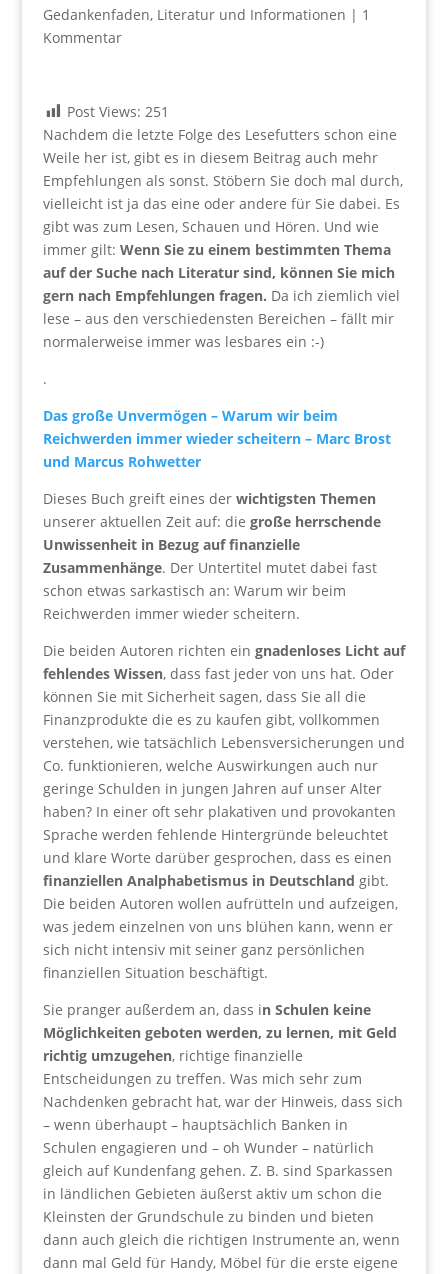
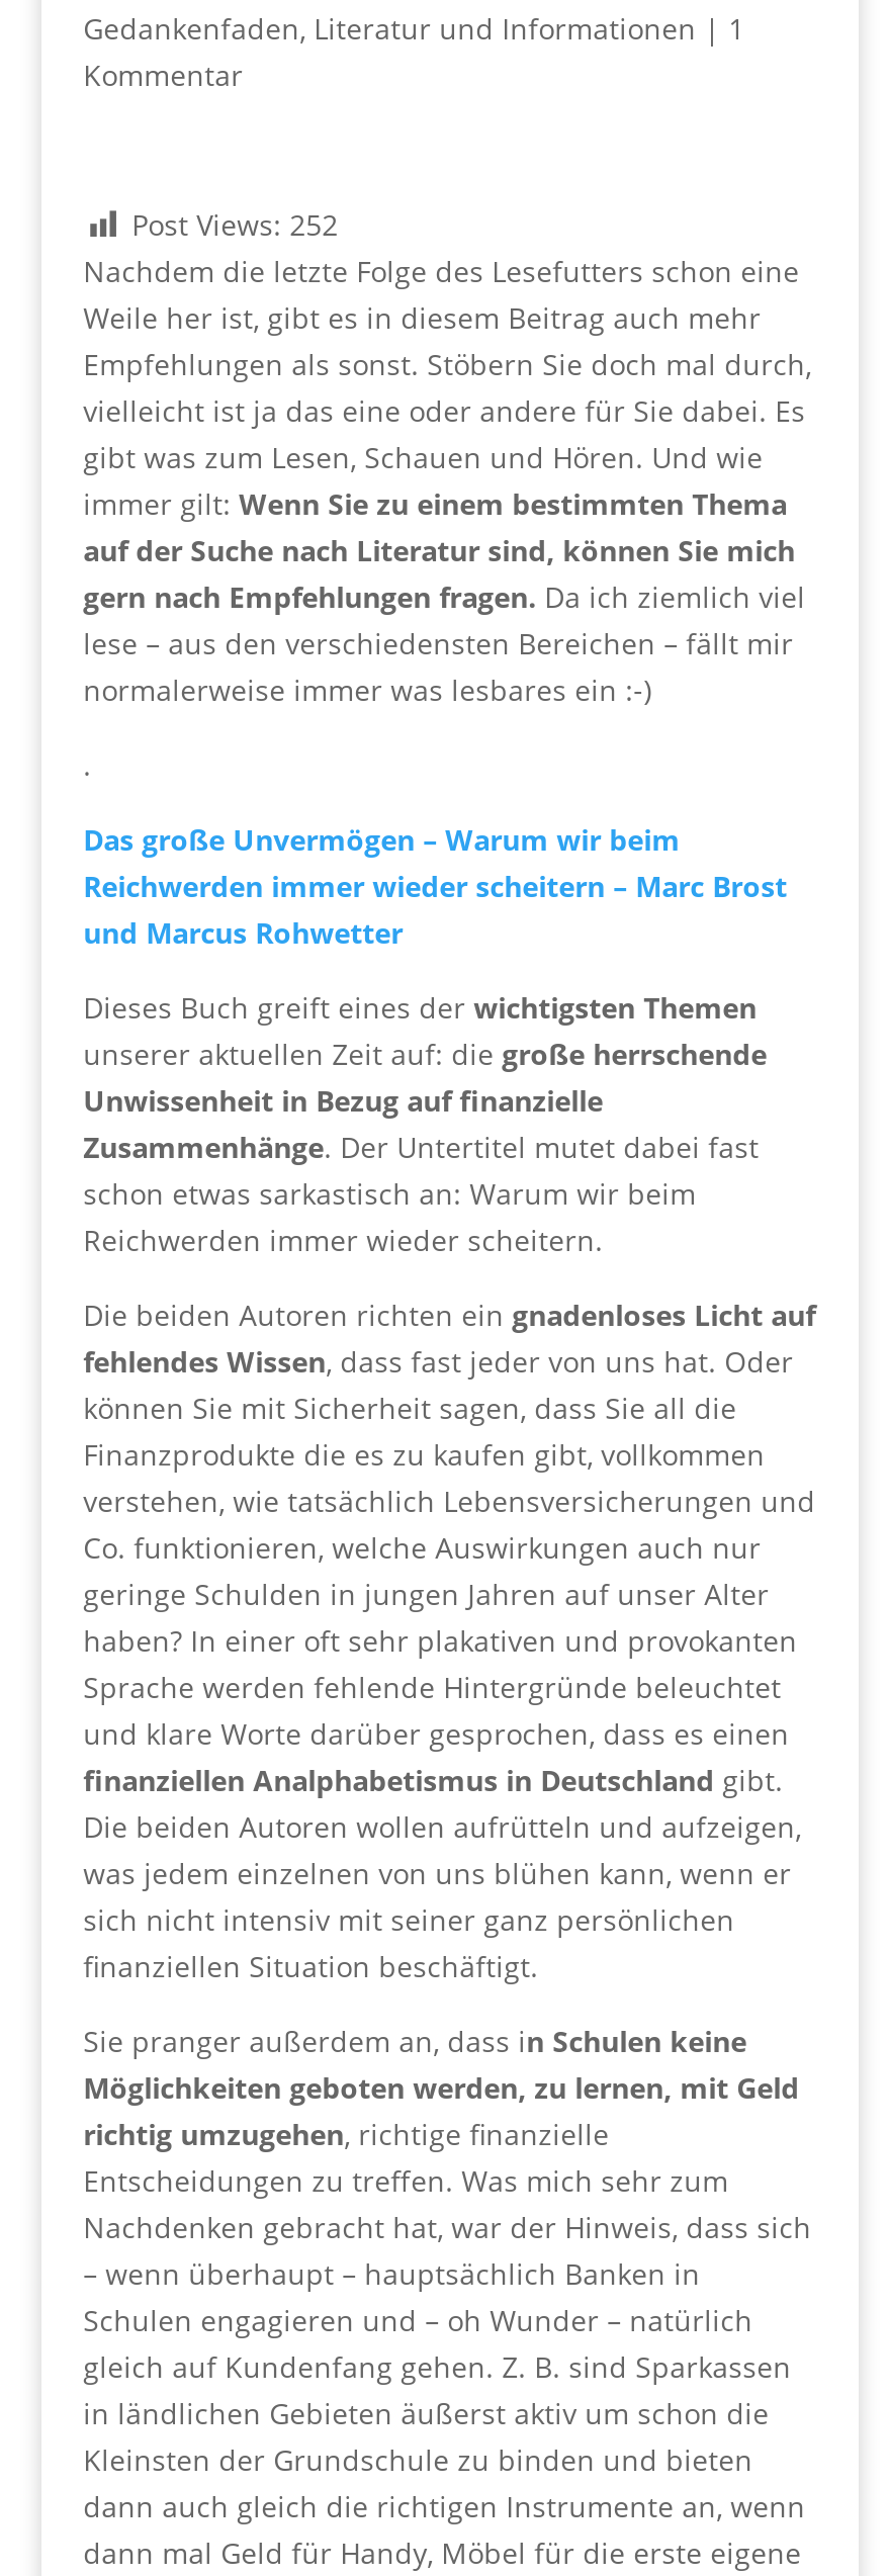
[67,102,169,121] Post Views: 251 -> [132,205,338,244] Post Views: 252

